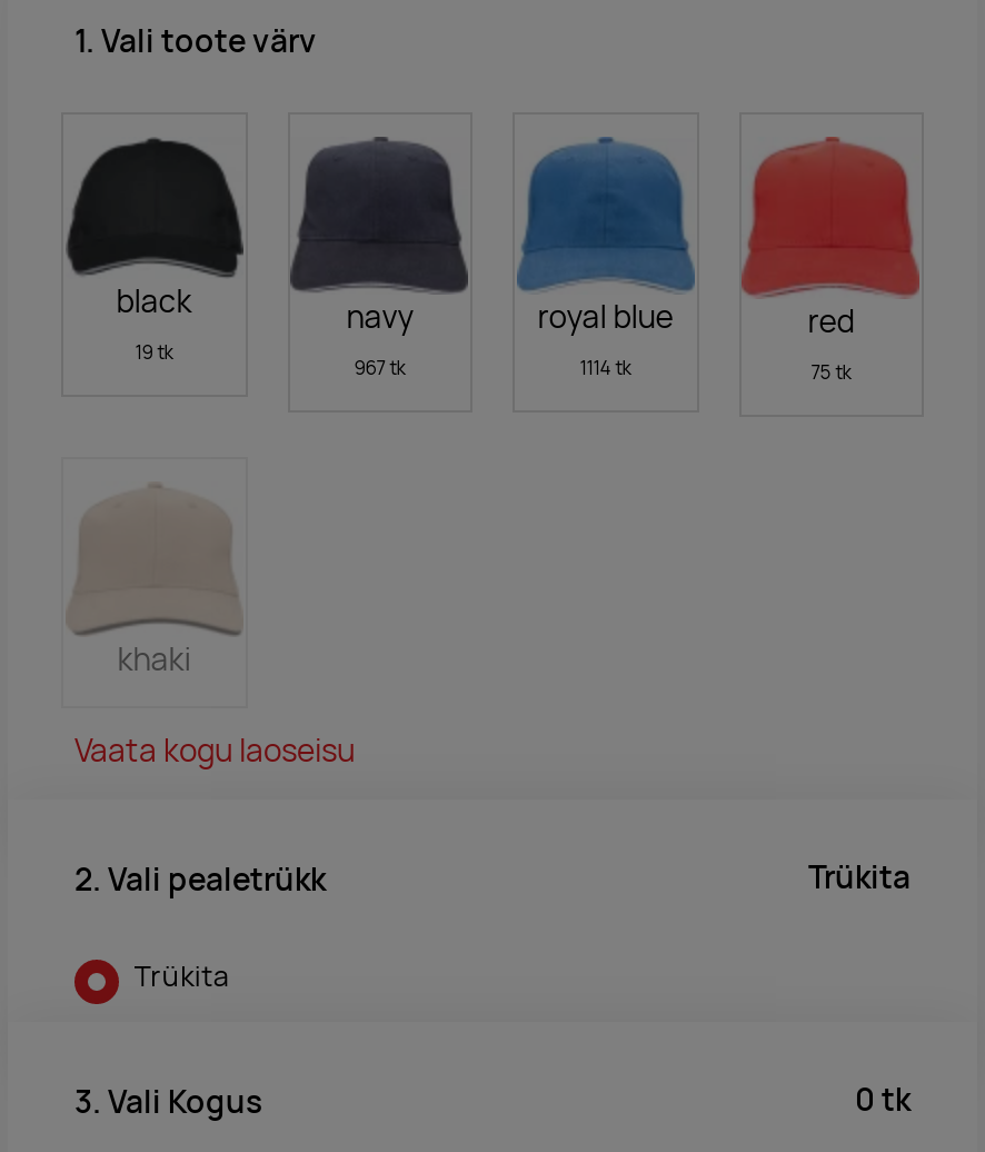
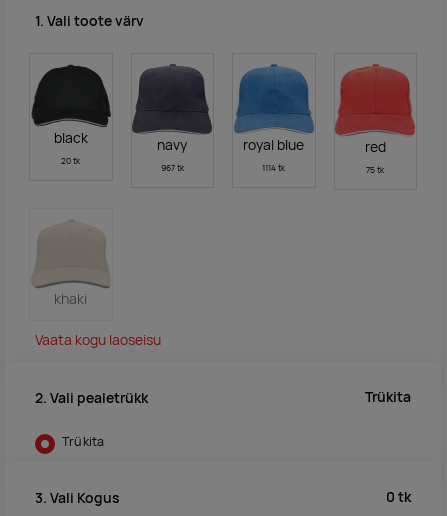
[135,340,173,366] 19 tk -> [61,155,80,167] 20 tk

